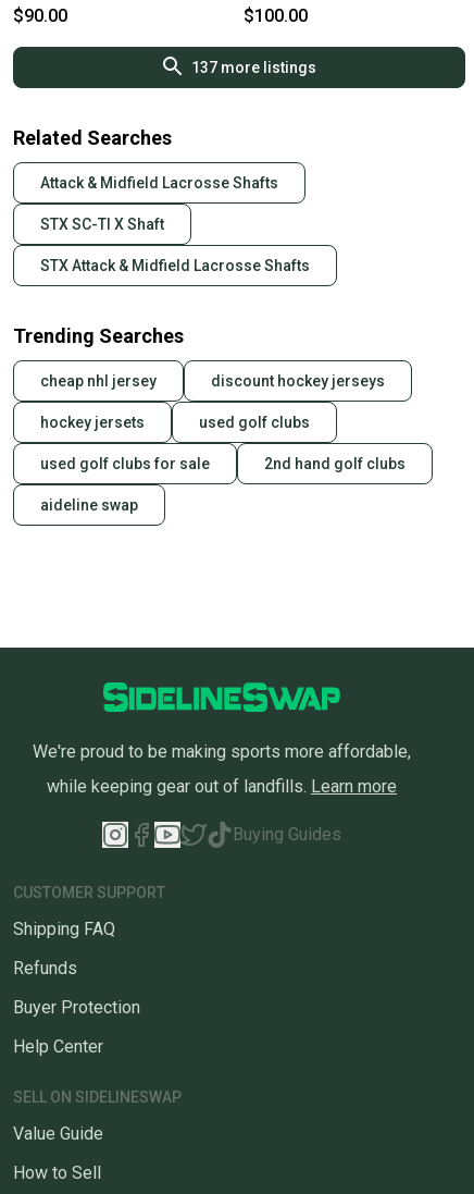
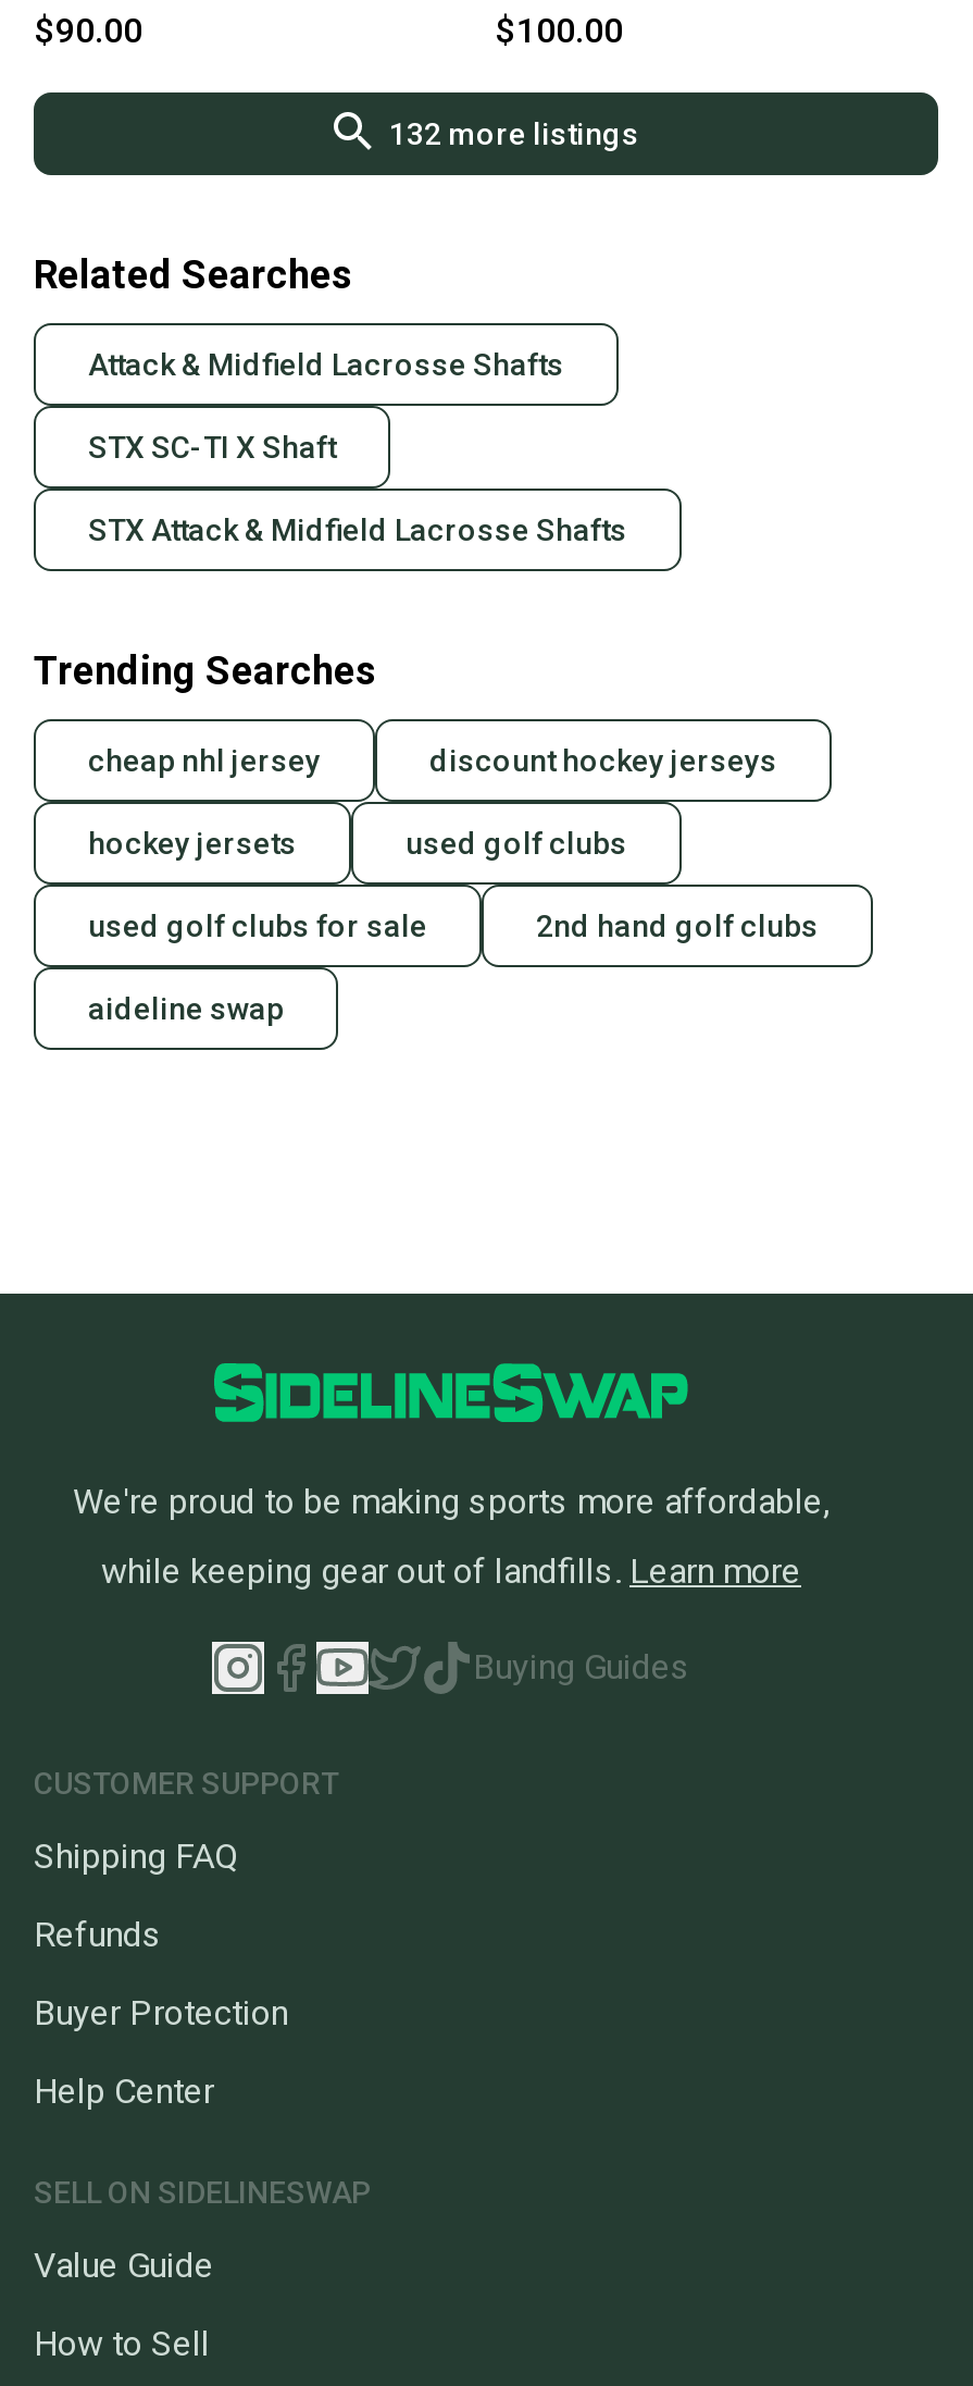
[191,59,316,77] 137 more listings -> [389,117,639,152] 132 more listings

